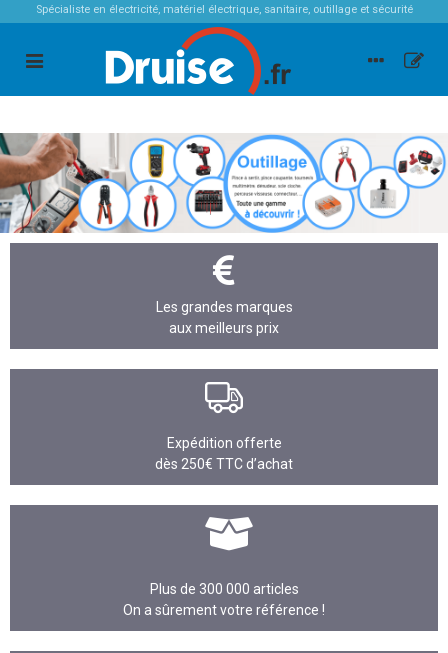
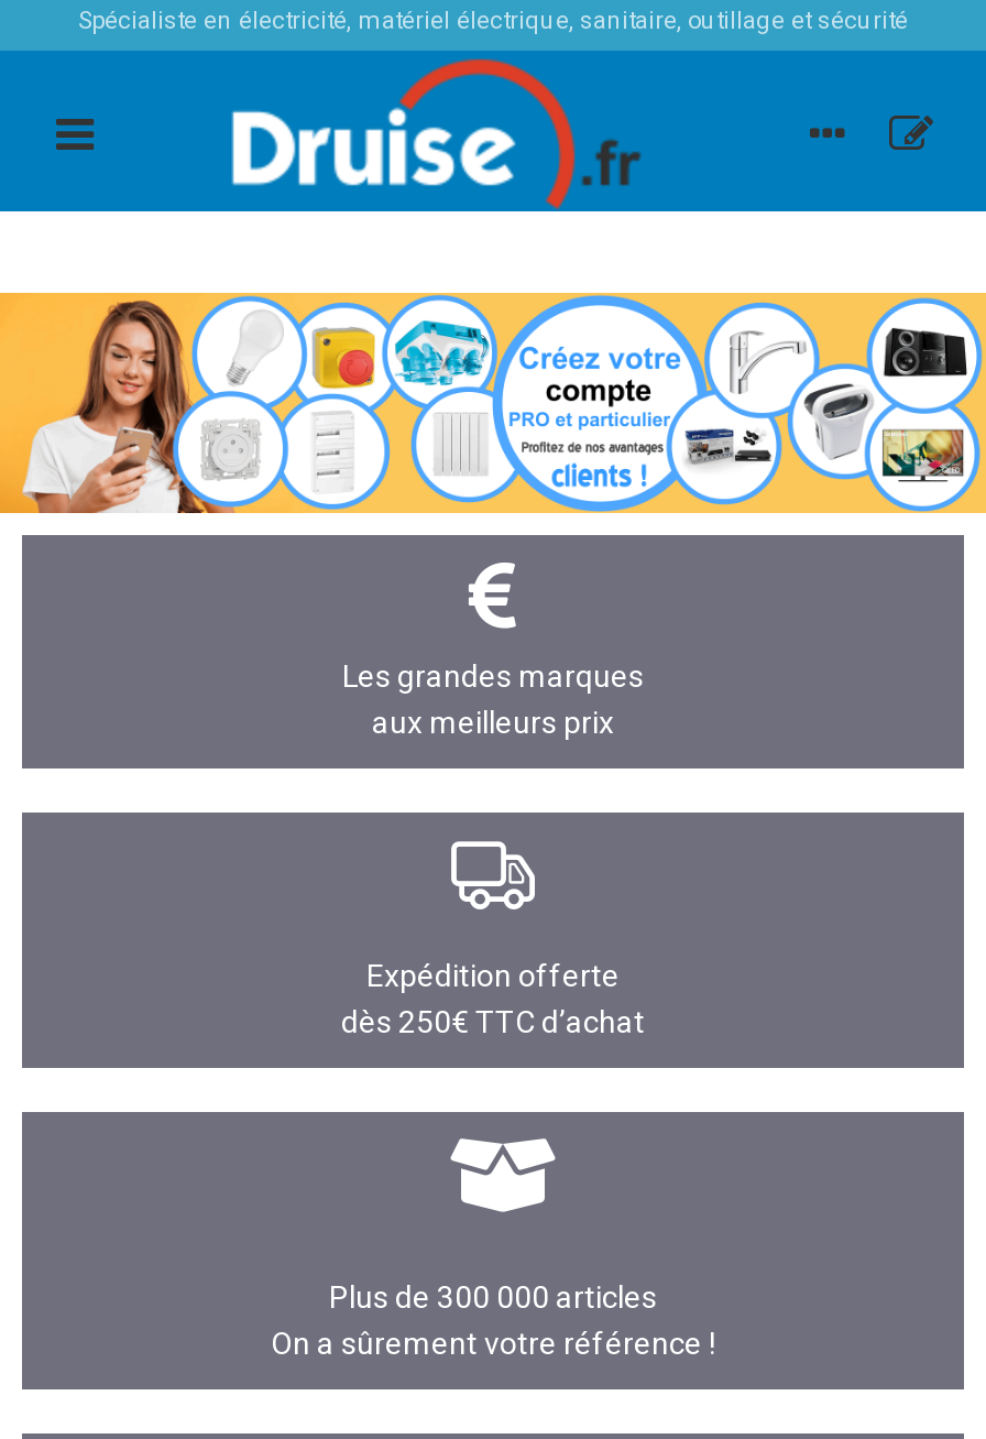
[3,132,445,234] [image] -> [7,291,979,515] [image]

